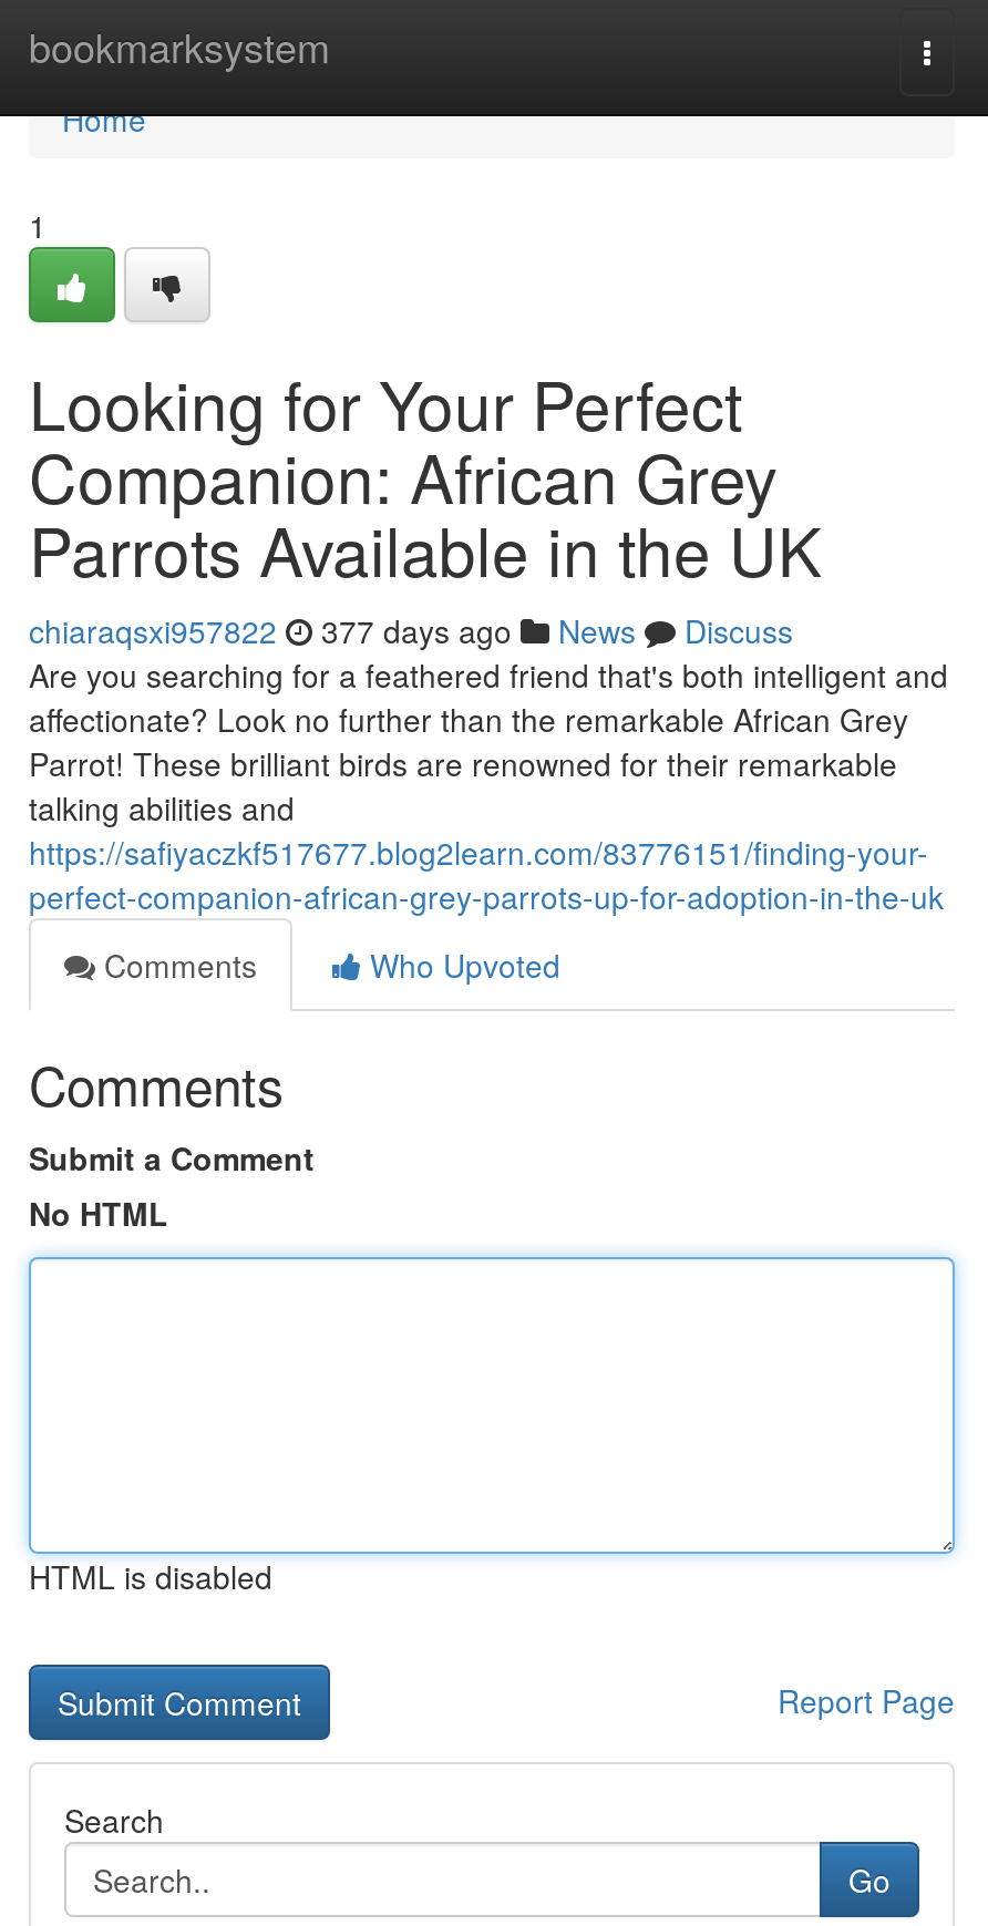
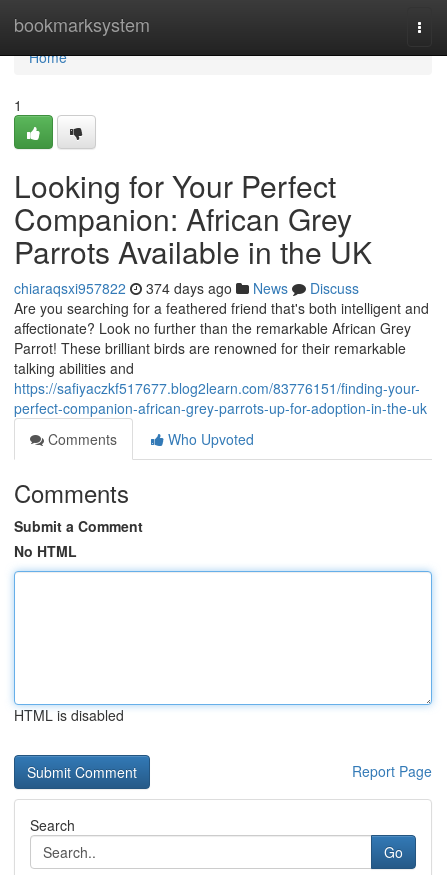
[29,608,793,652] chiaraqsxi957822 377 days ago News Discuss -> [14,278,359,298] chiaraqsxi957822 374 days ago News Discuss

